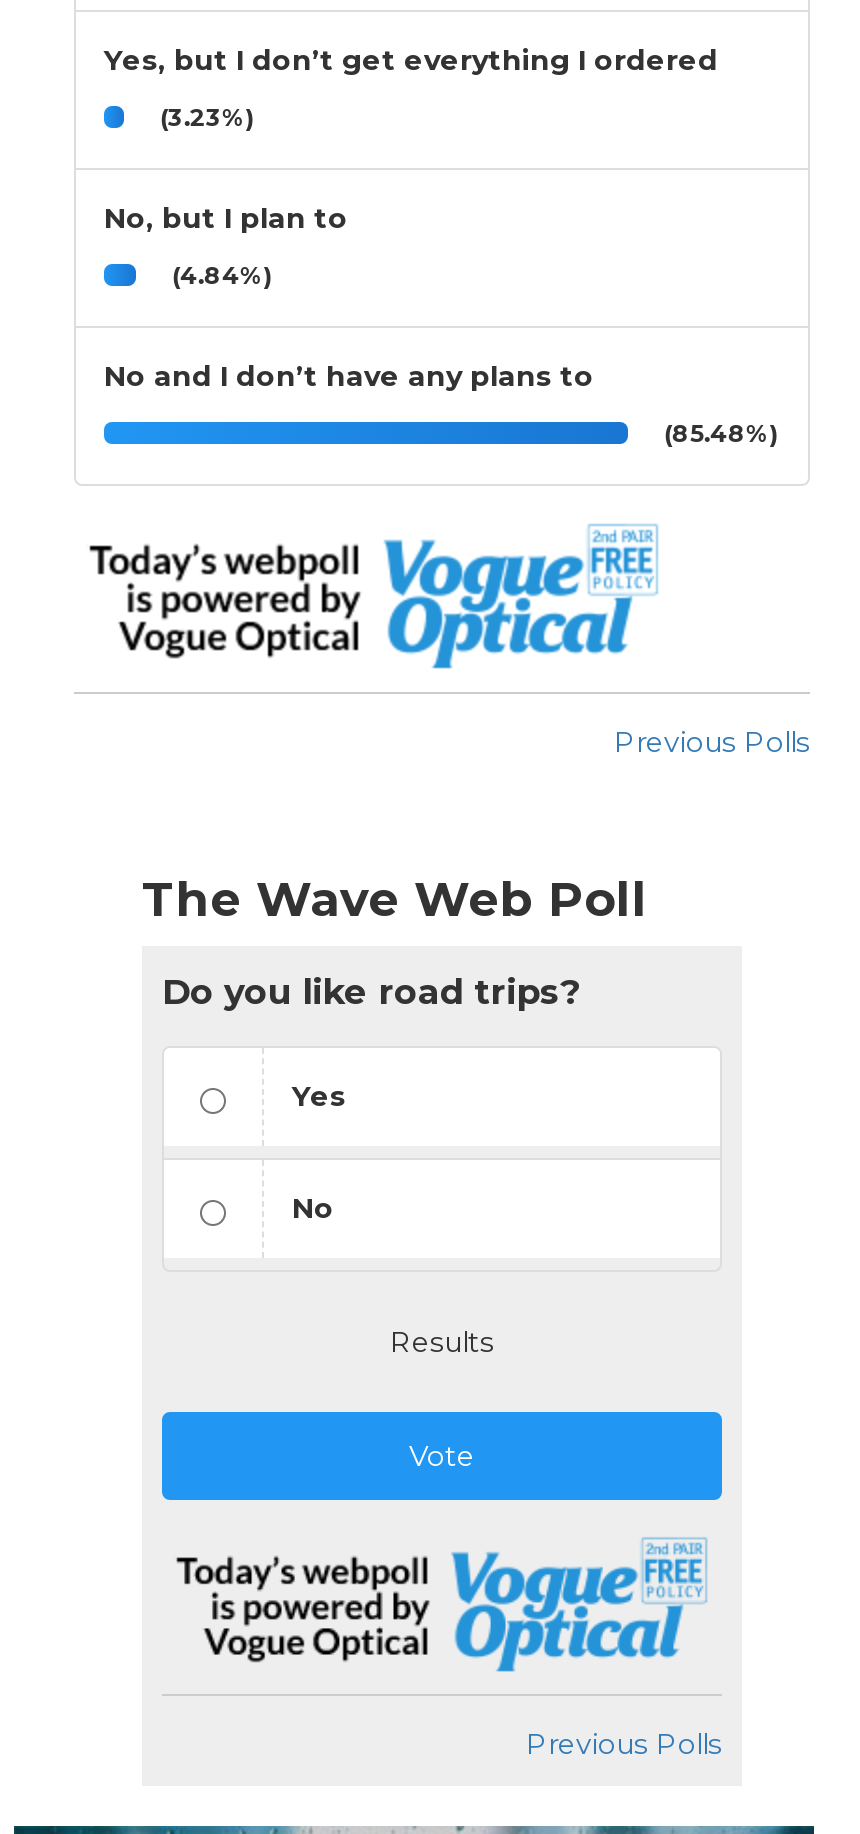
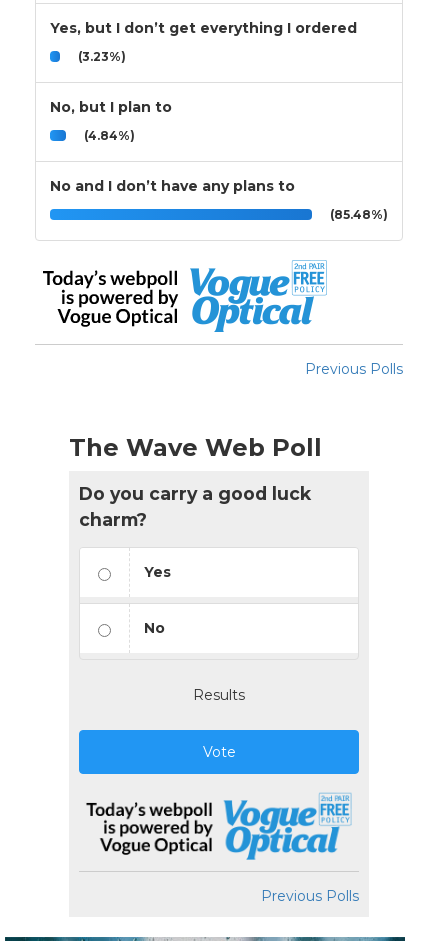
[162,970,580,1012] Do you like road trips? -> [79,483,311,530] Do you carry a good luck | charm?

